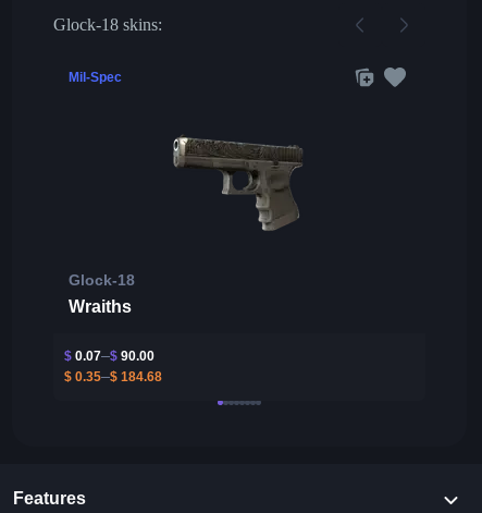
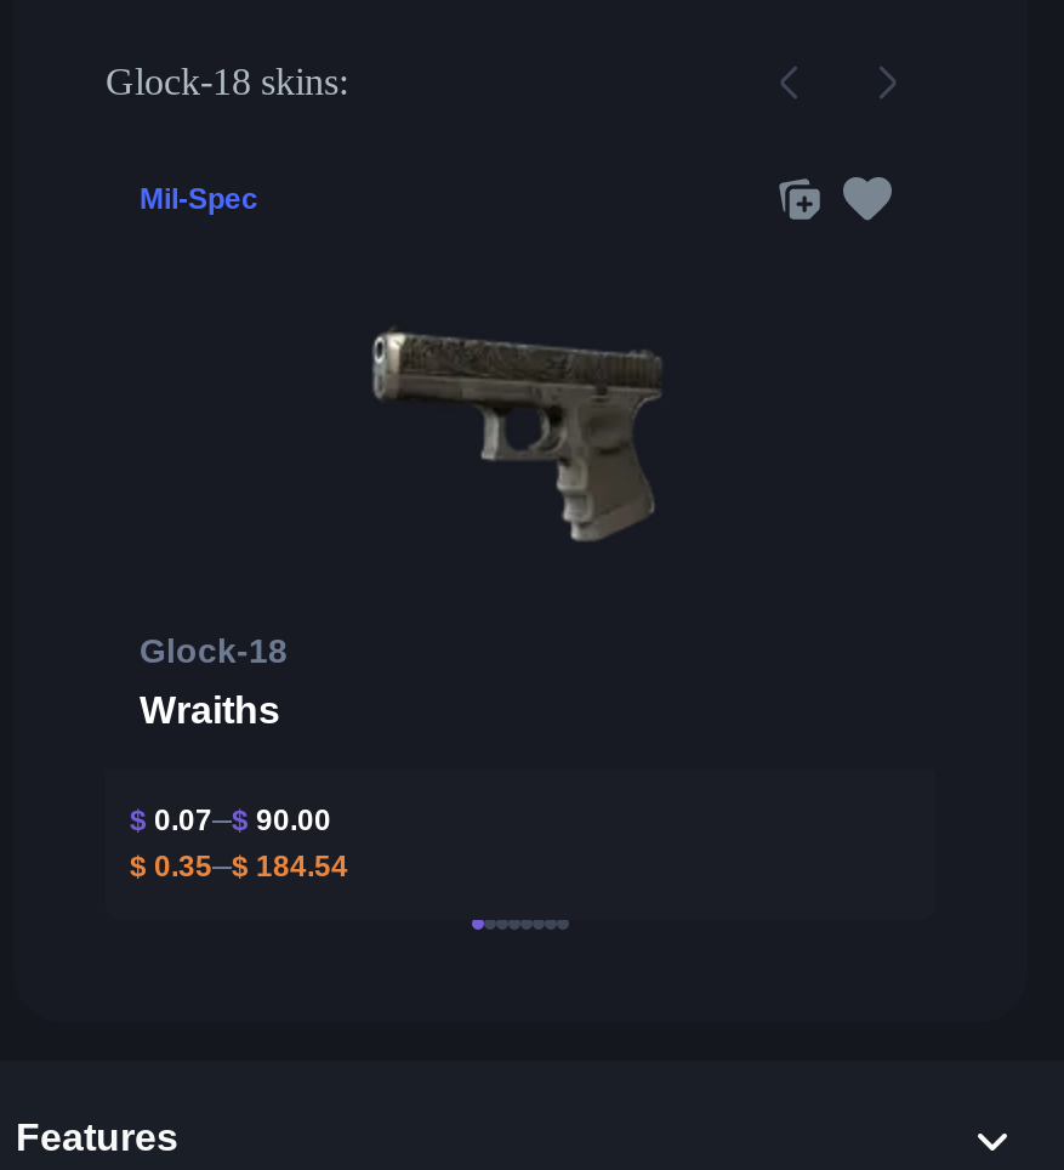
[64,369,162,385] $0.35 $184.68 -> [130,850,348,884] $0.35 $184.54

